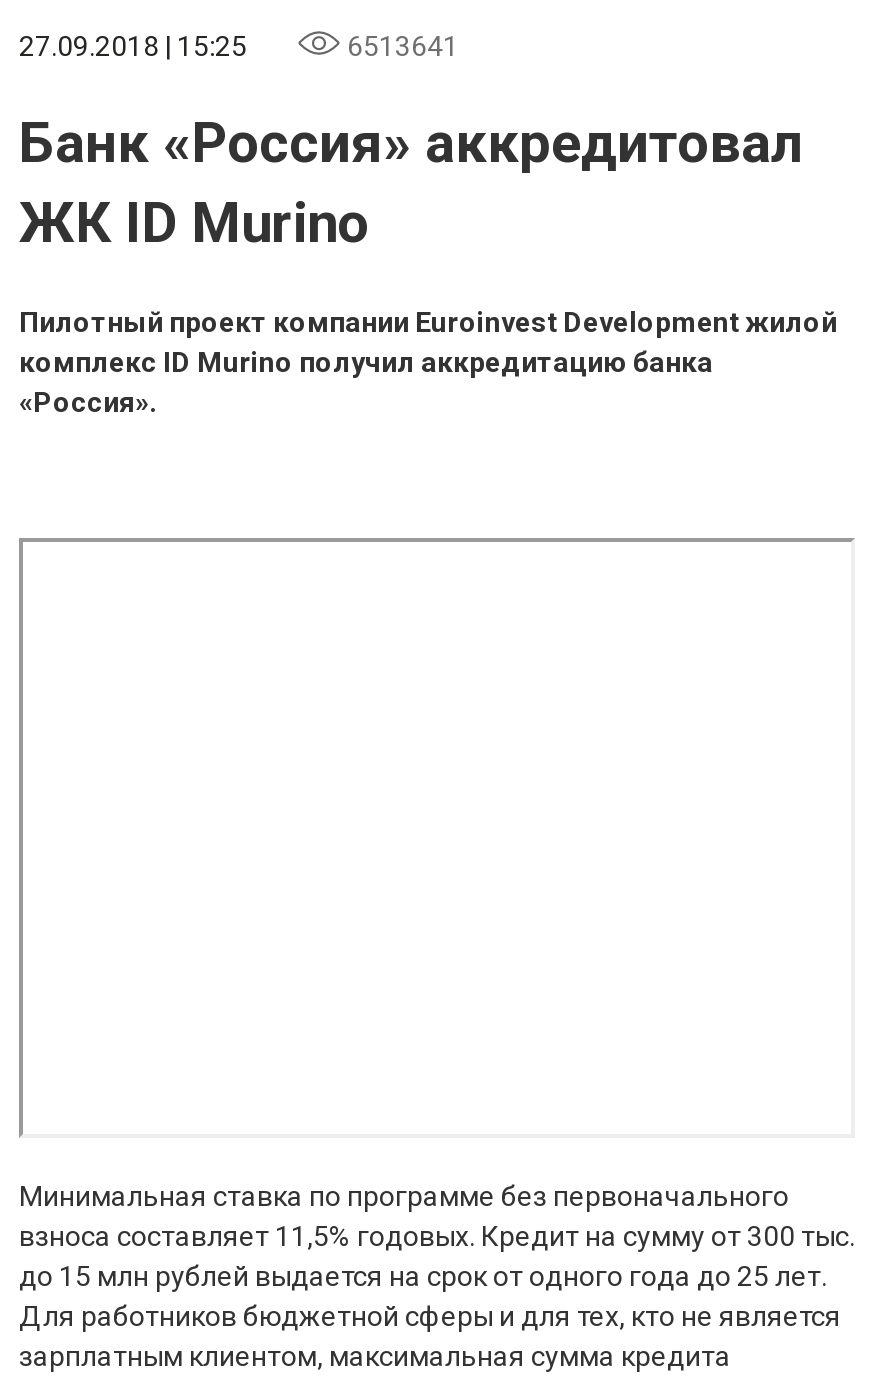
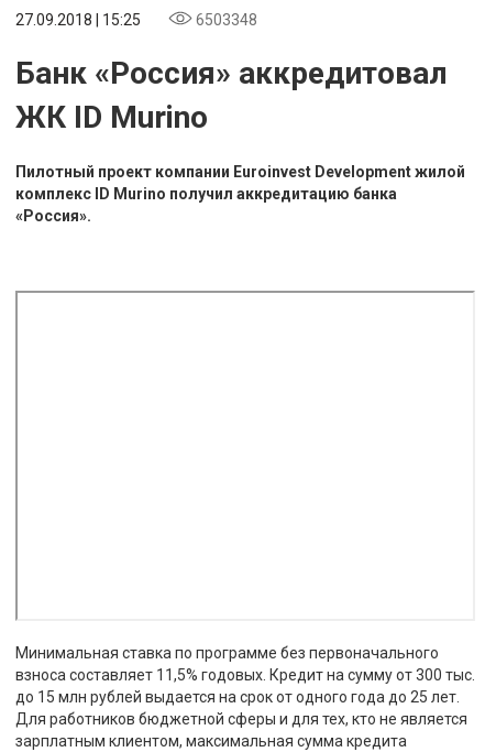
[347,30,459,62] 6513641 -> [196,11,257,29] 6503348

